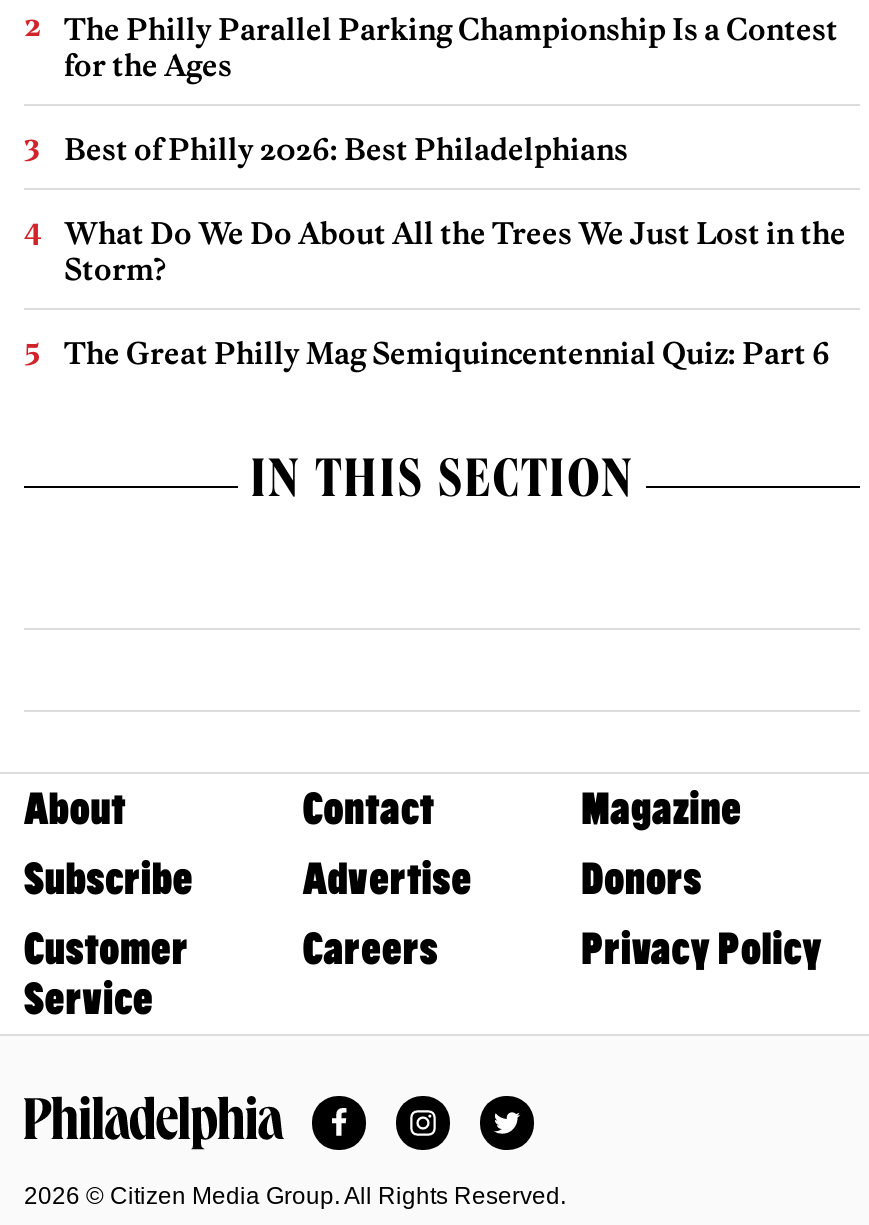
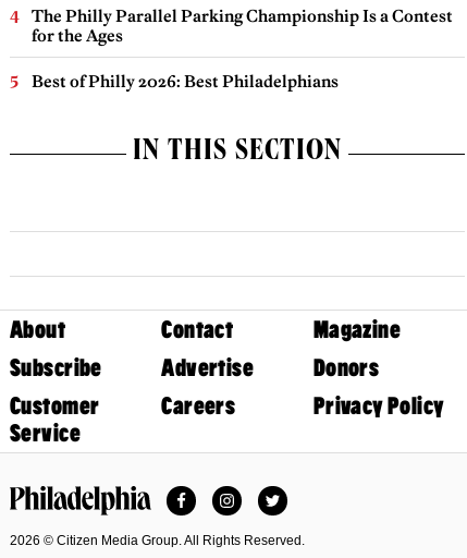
[64,213,846,371] What Do We Do About All the Trees We Just Lost in the | Storm? | The Great Philly Mag Semiquincentennial Quiz: Part 6 -> none

